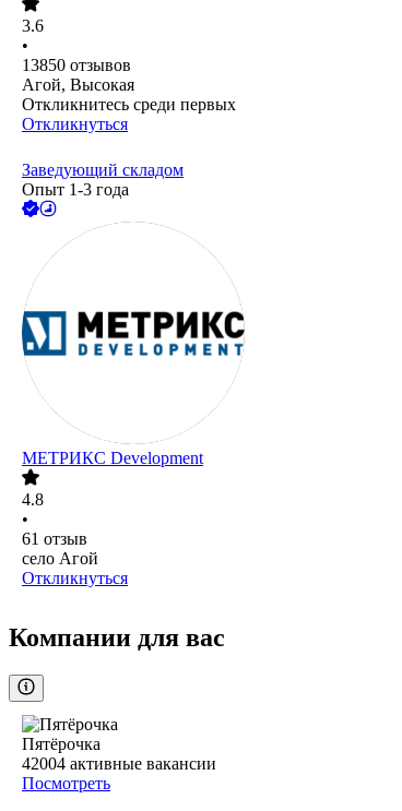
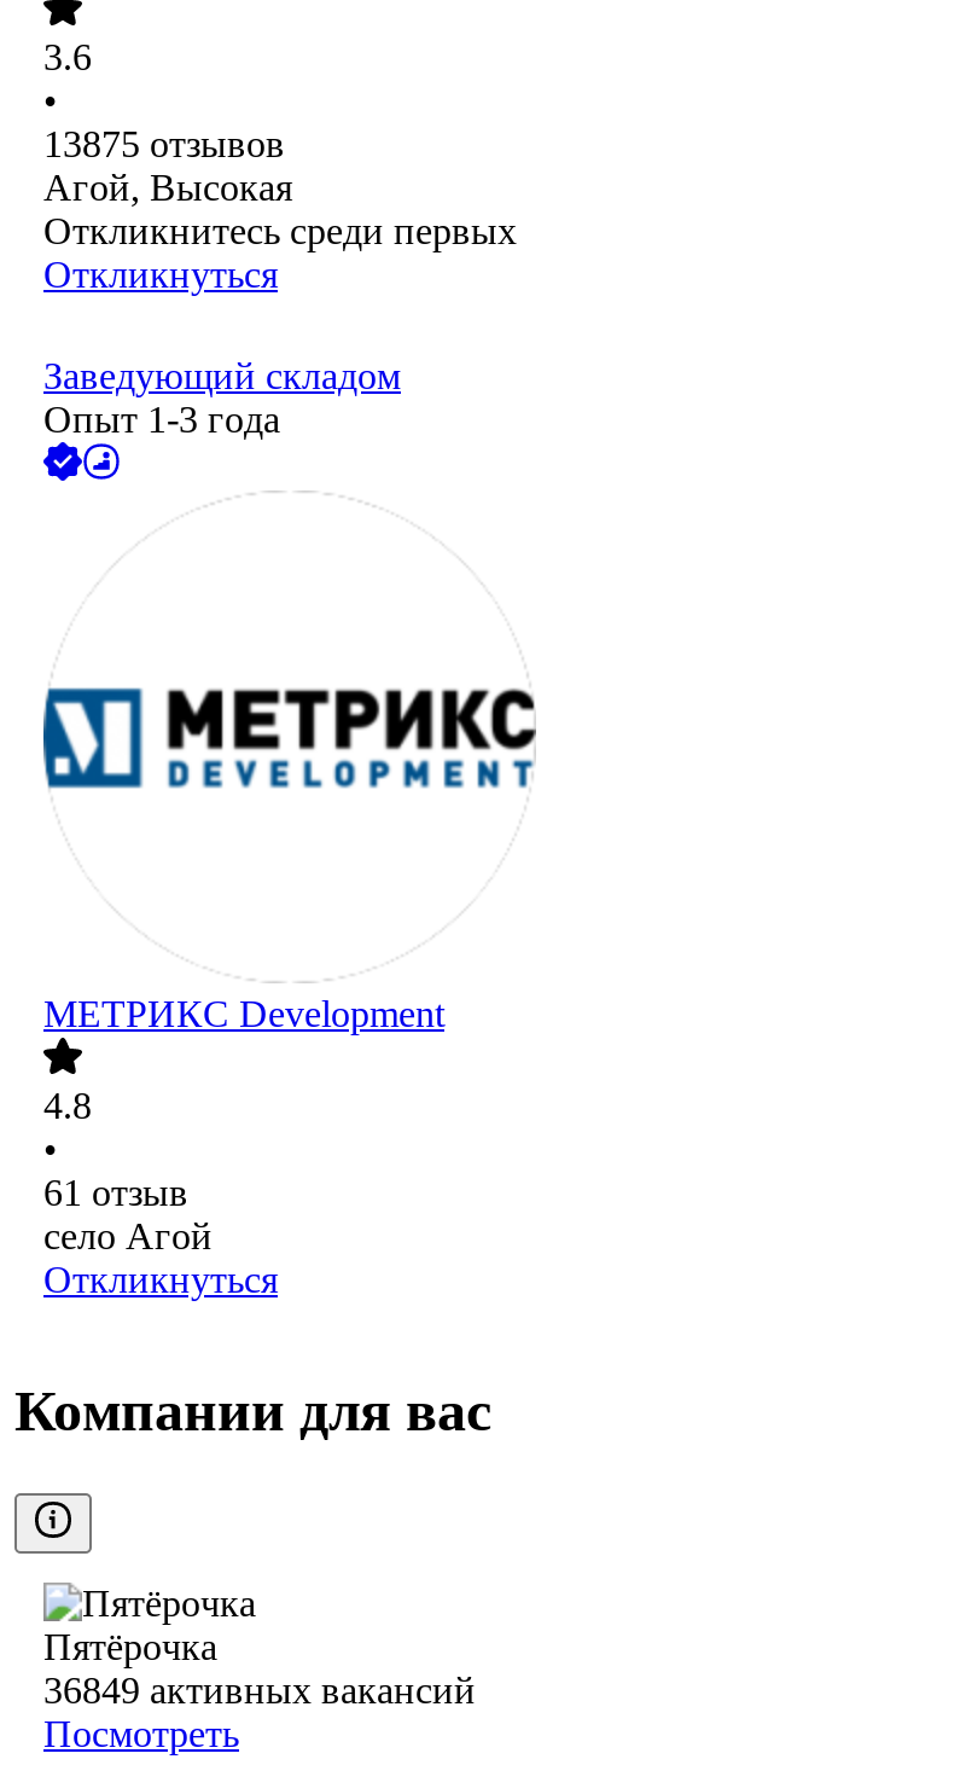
[22,56,131,75] 13850 отзывов -> [43,124,285,166] 13875 отзывов
[22,755,216,773] 42004 активные вакансии -> [43,1670,476,1711] 36849 активных вакансий

